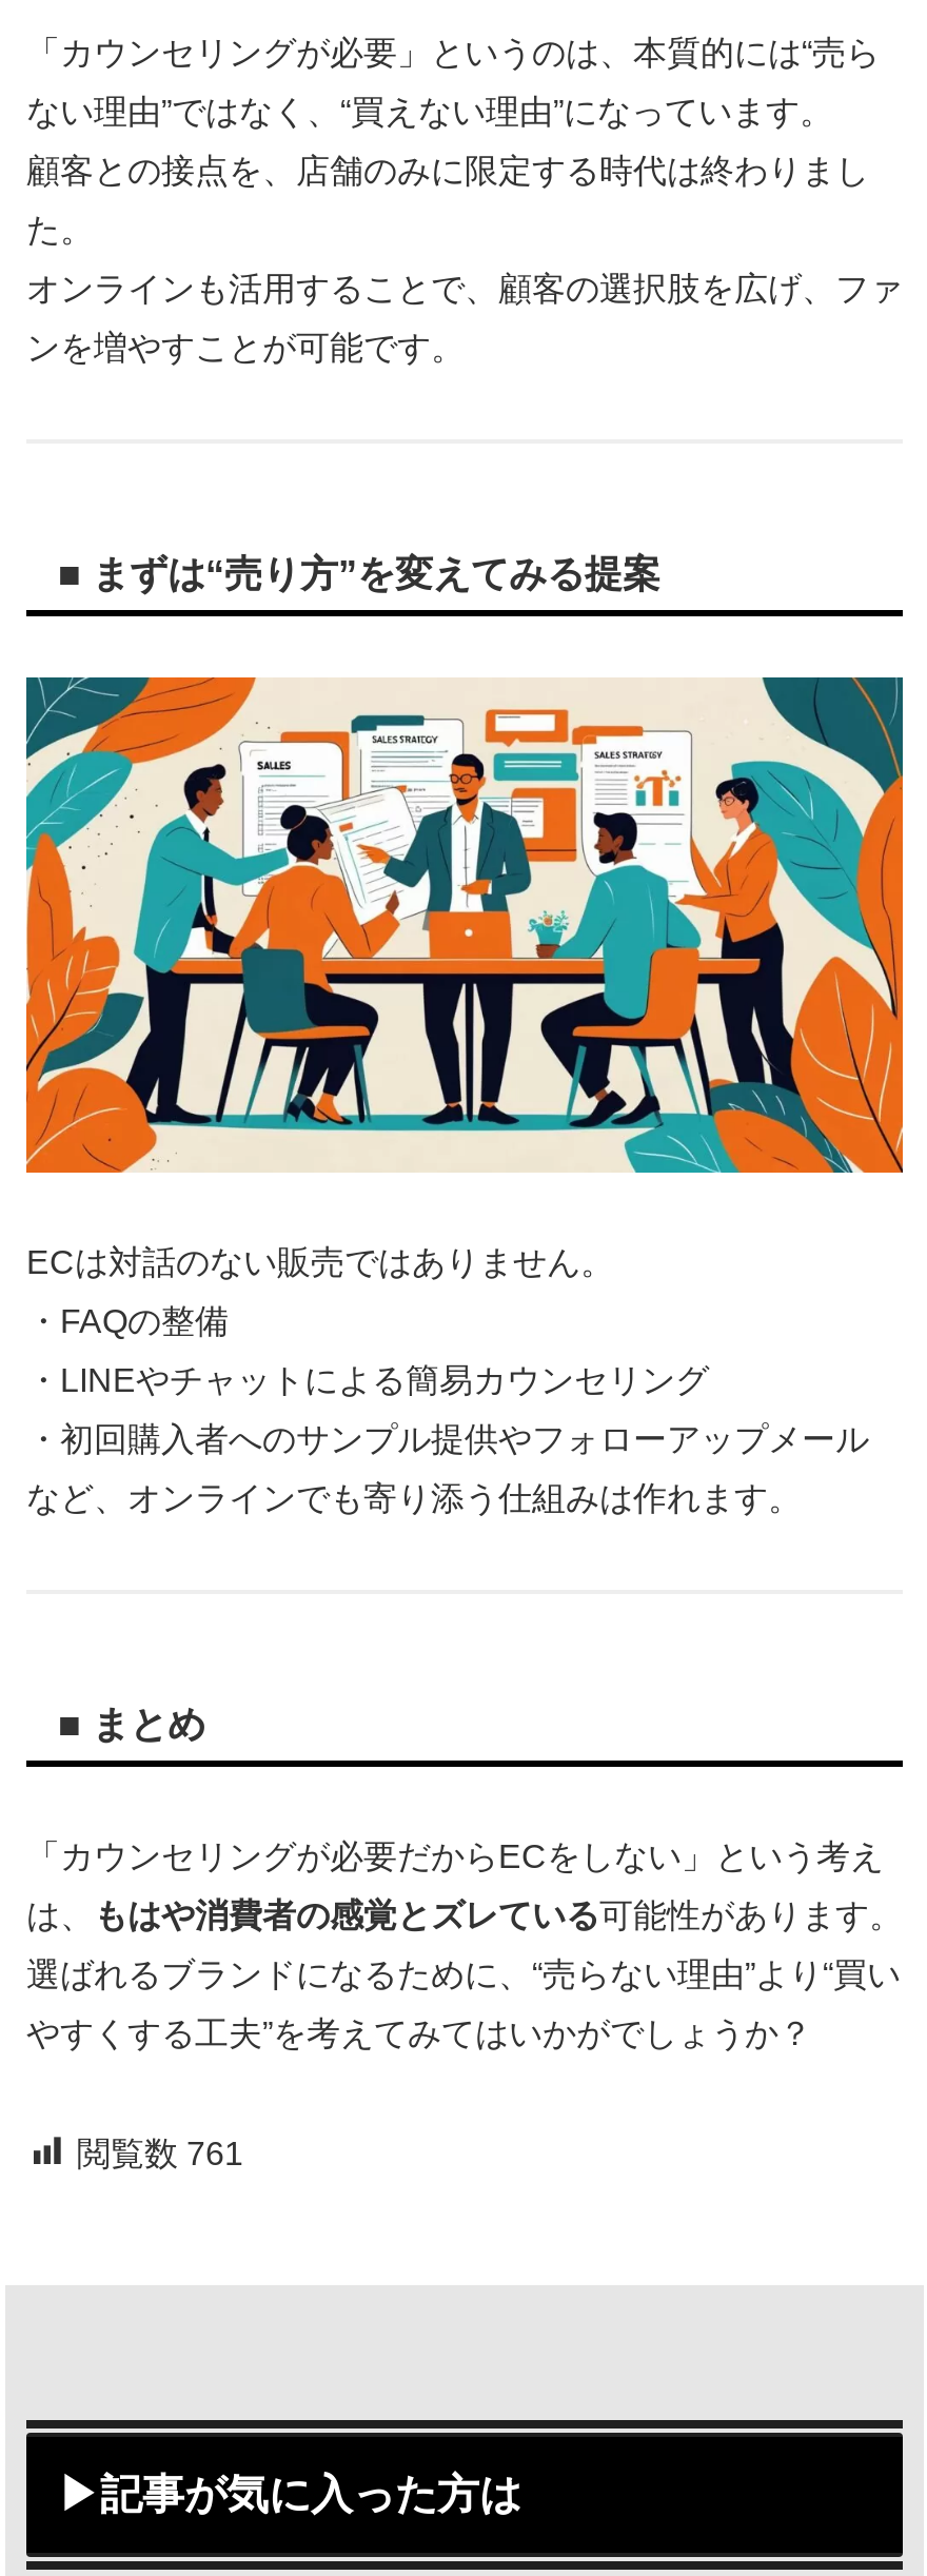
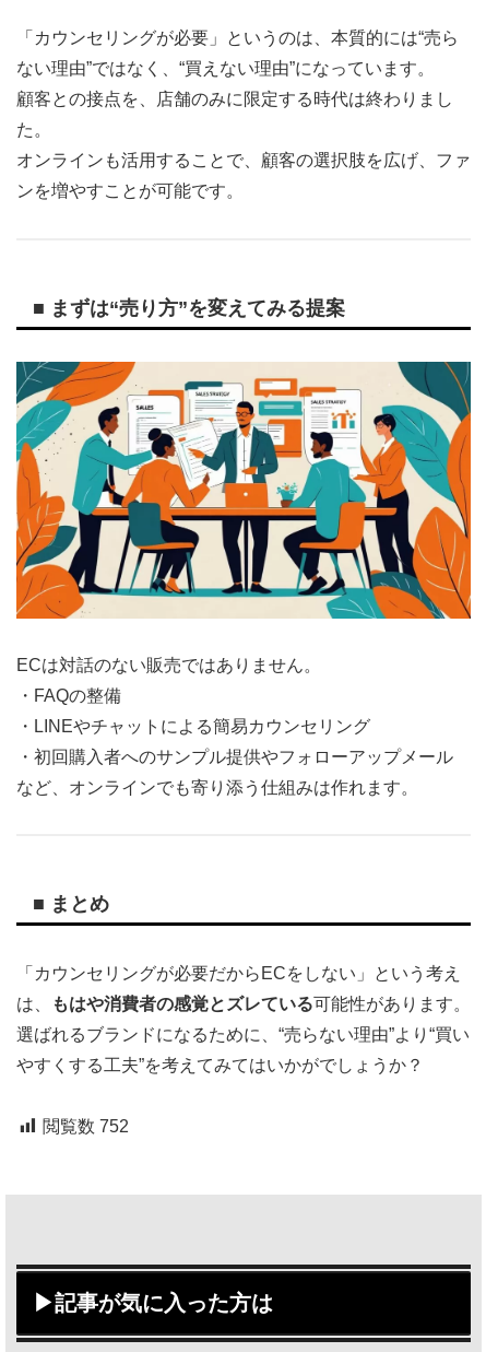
[77,2134,243,2170] 閲覧数 761 -> [43,1117,129,1136] 閲覧数 752

